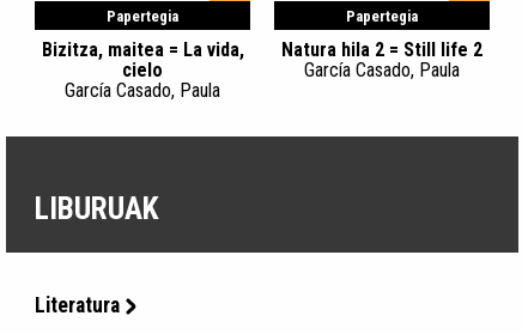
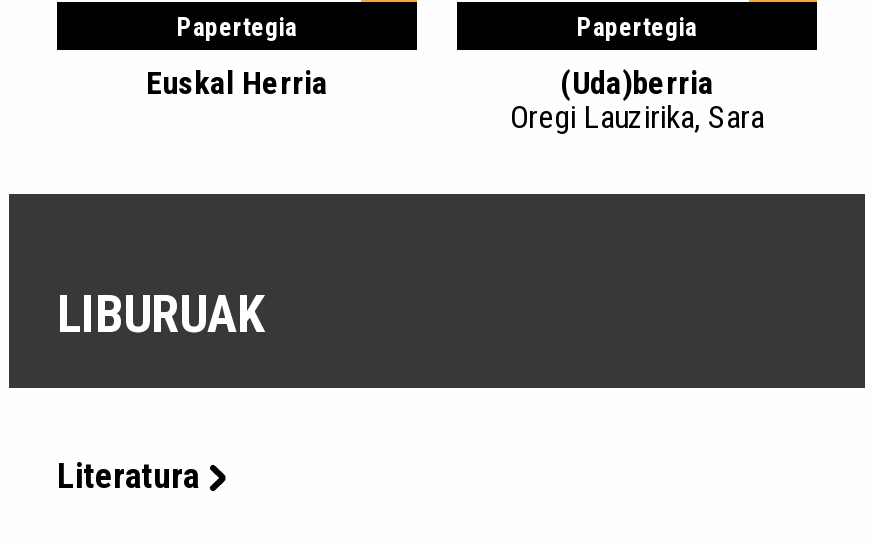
[41,38,244,102] Bizitza, maitea = La vida, | cielo | García Casado, Paula -> [146,64,328,102] Euskal Herria
[281,38,482,81] Natura hila 2 = Still life 2 | García Casado, Paula -> [510,64,764,136] (Uda)berria | Oregi Lauzirika, Sara

